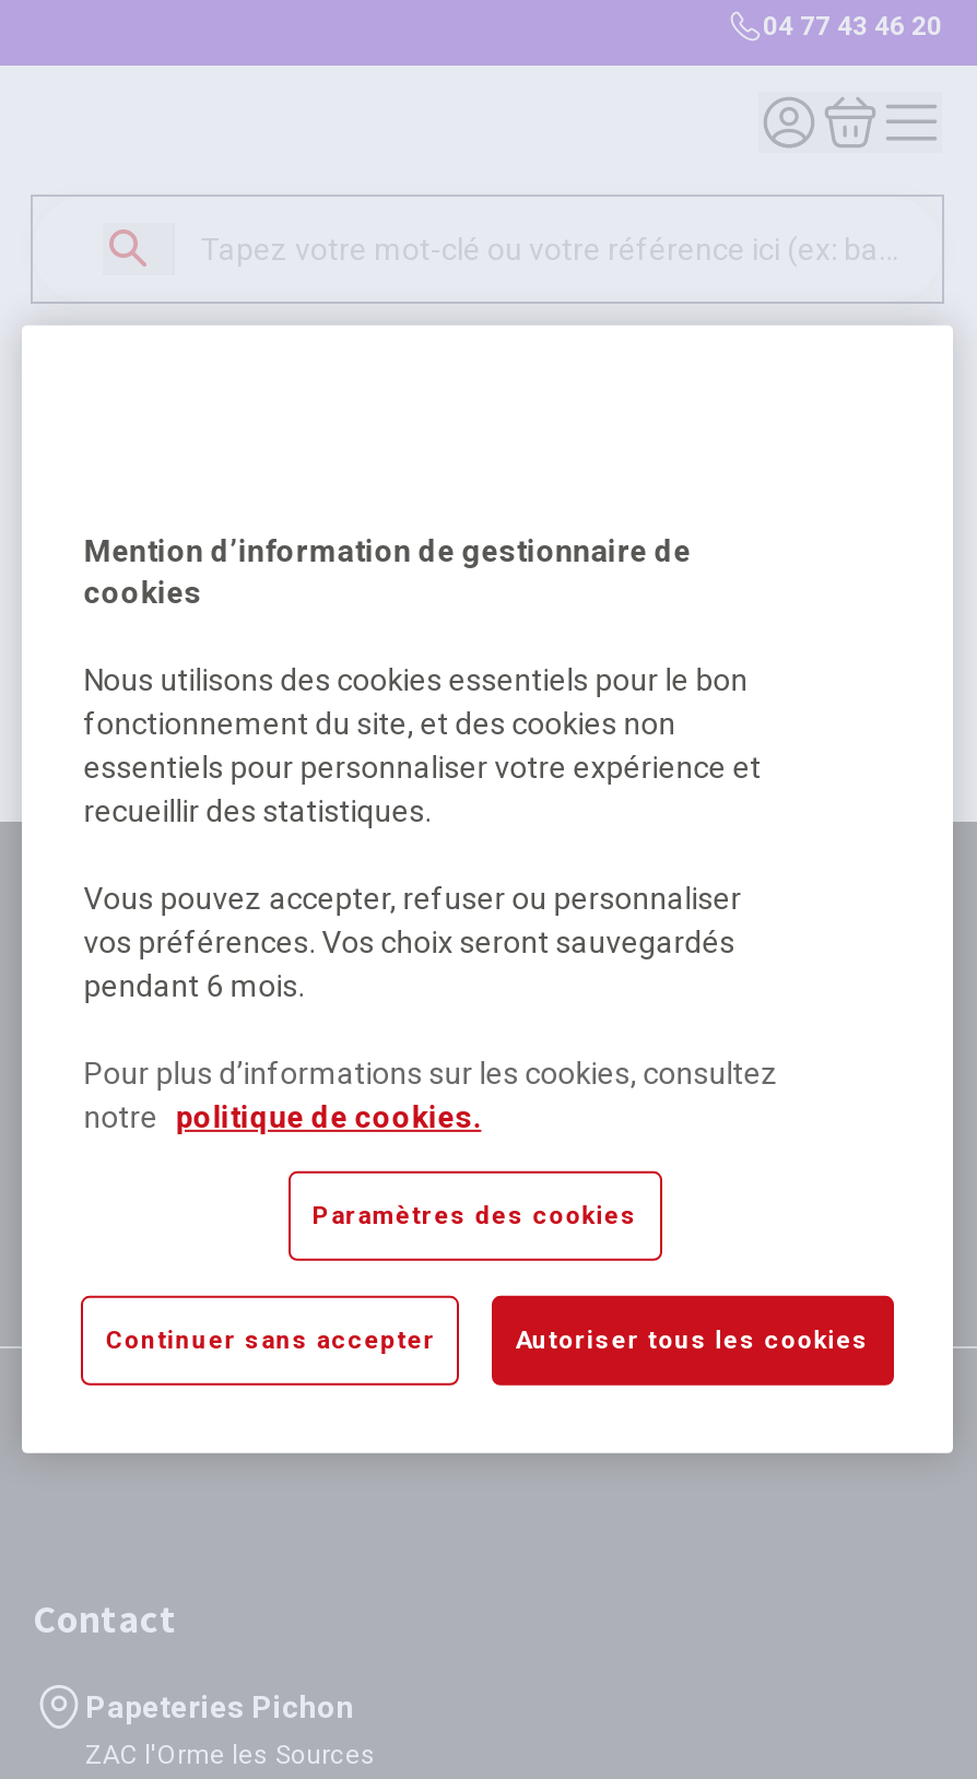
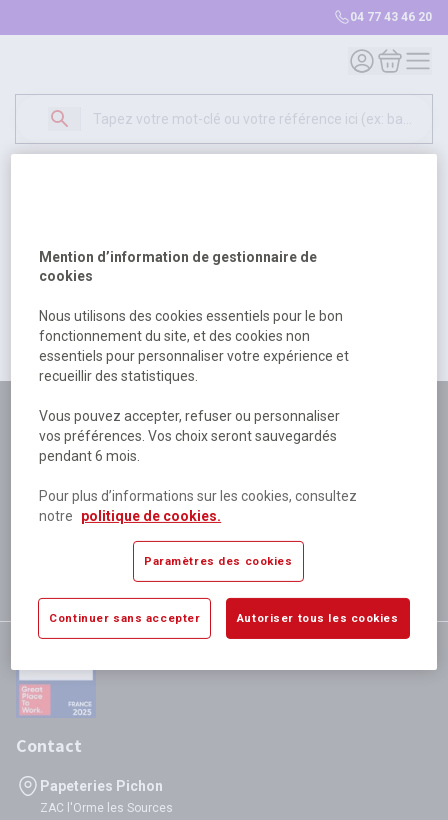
none -> [19,671,93,715] [image]

